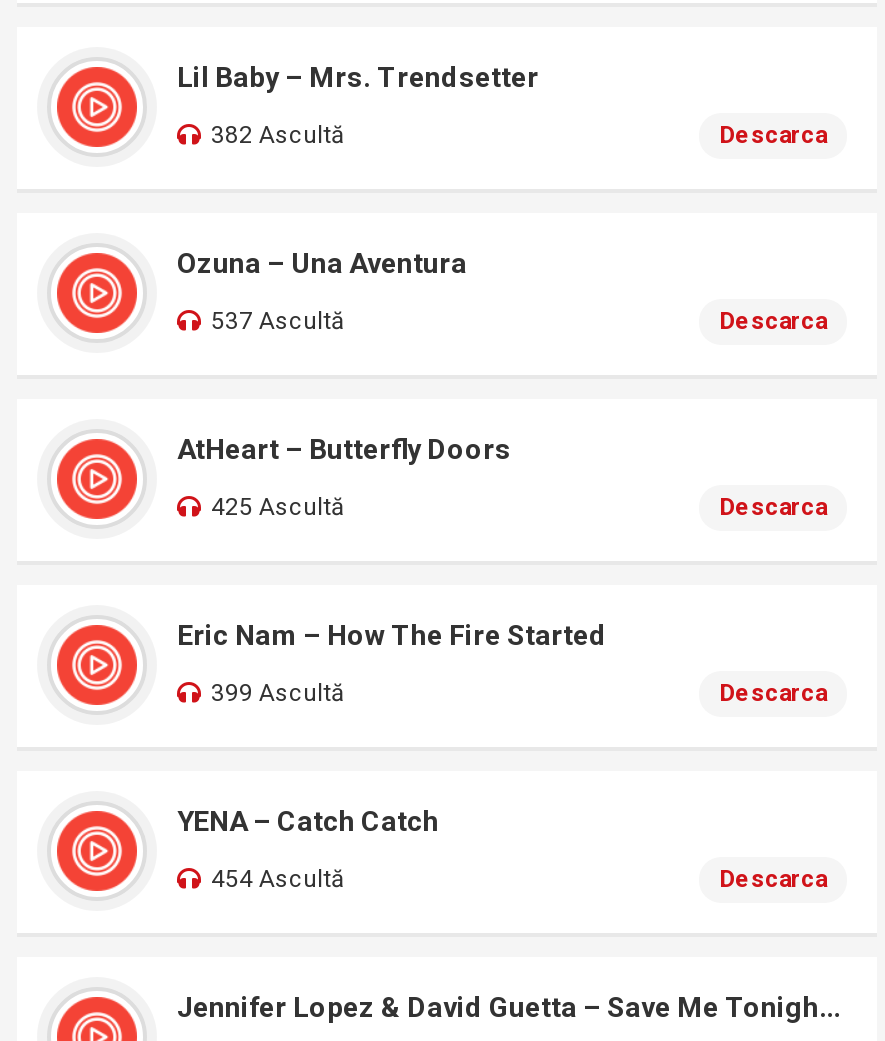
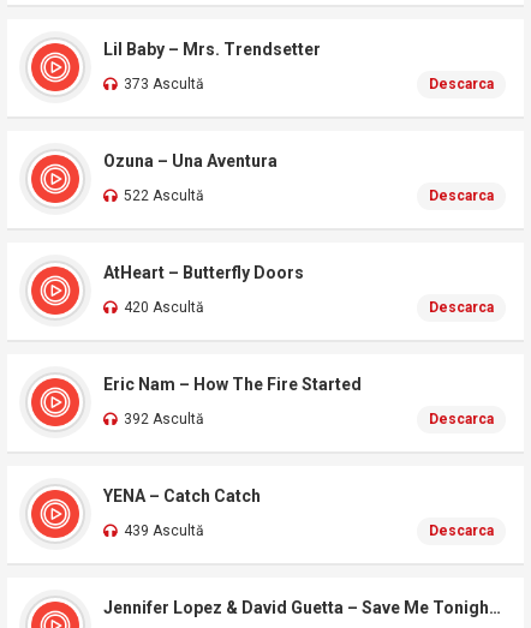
[211,121,345,149] 382 Ascultă -> [124,76,204,92] 373 Ascultă
[211,307,345,335] 537 Ascultă -> [124,187,204,204] 522 Ascultă
[211,493,345,521] 425 Ascultă -> [124,299,204,316] 420 Ascultă
[211,679,345,707] 399 Ascultă -> [124,411,204,427] 392 Ascultă
[211,865,345,893] 454 Ascultă -> [124,522,204,539] 439 Ascultă

